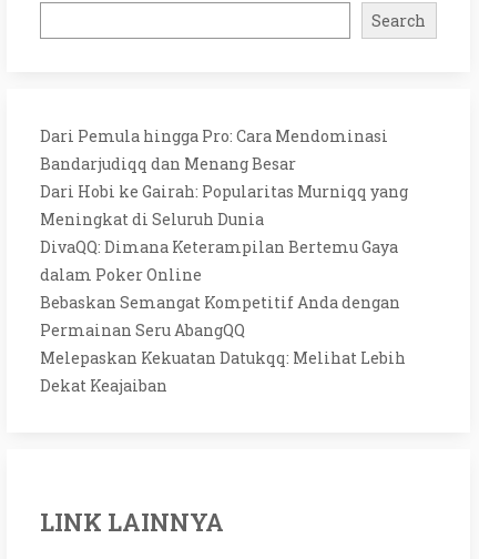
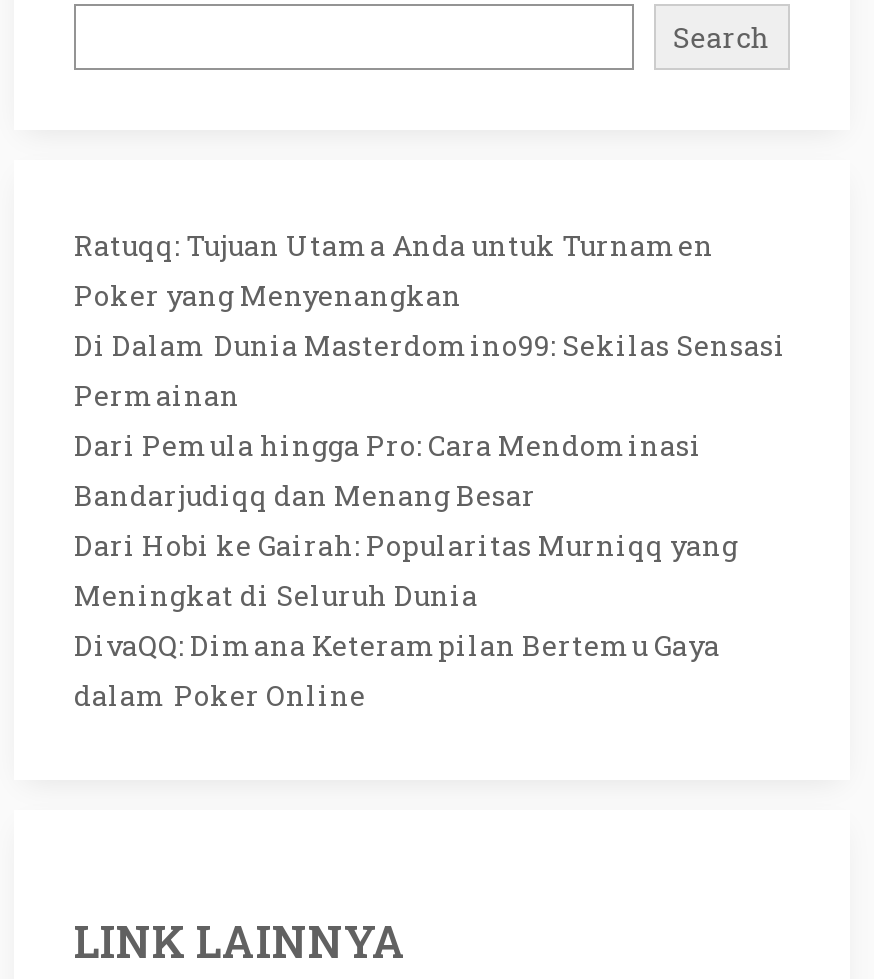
none -> [74,226,786,414] Ratuqq: Tujuan Utama Anda untuk Turnamen | Poker yang Menyenangkan | Di Dalam Dunia Masterdomino99: Sekilas Sensasi | Permainan
moved [40,125,408,285] -> [74,426,738,714]: Dari Pemula hingga Pro: Cara Mendominasi | Bandarjudiqq dan Menang Besar | Dari Hobi ke Gairah: Popularitas Murniqq yang | Meningkat di Seluruh Dunia | DivaQQ: Dimana Keterampilan Bertemu Gaya | dalam Poker Online
[40,292,406,396] Bebaskan Semangat Kompetitif Anda dengan | Permainan Seru AbangQQ | Melepaskan Kekuatan Datukqq: Melihat Lebih | Dekat Keajaiban -> none

